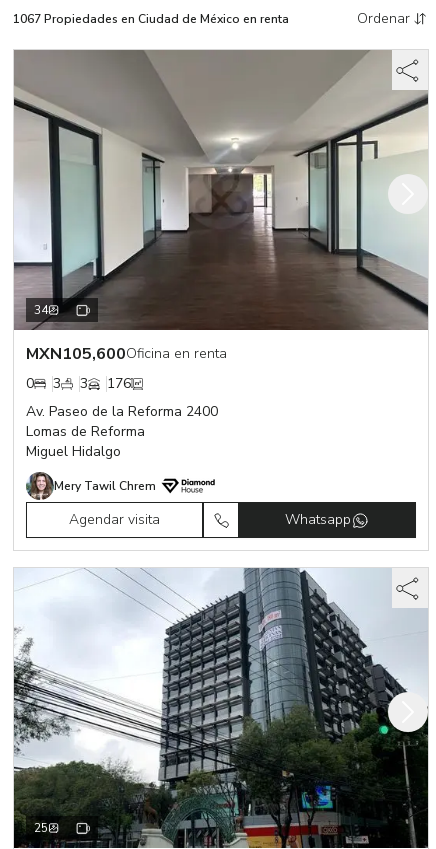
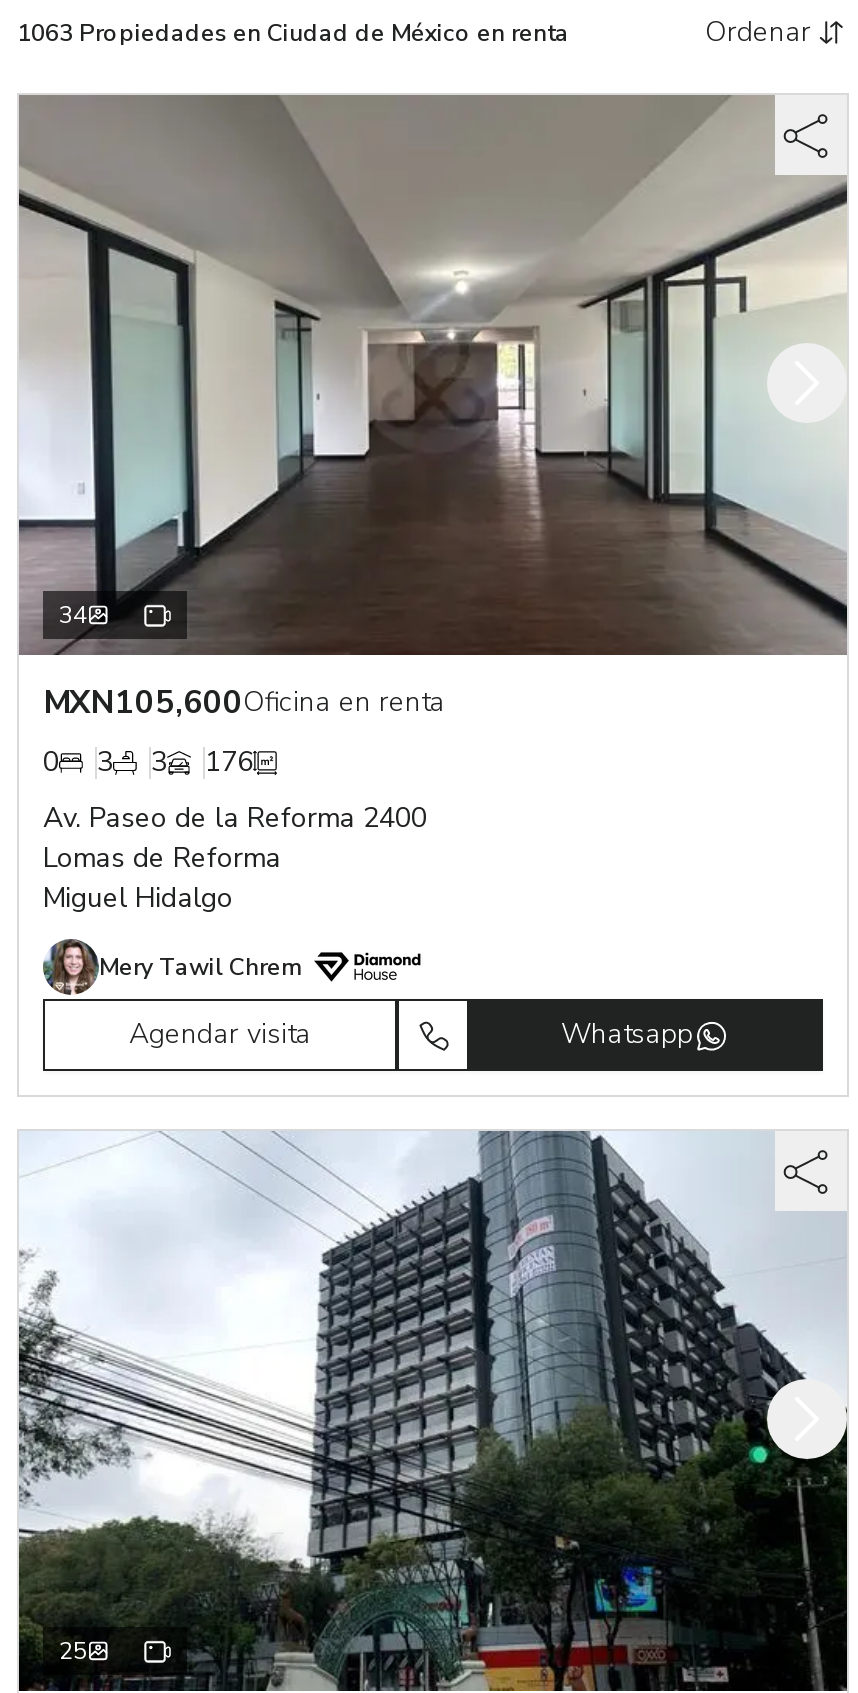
[13,11,289,27] 1067 Propiedades en Ciudad de México en renta -> [17,17,569,49] 1063 Propiedades en Ciudad de México en renta

